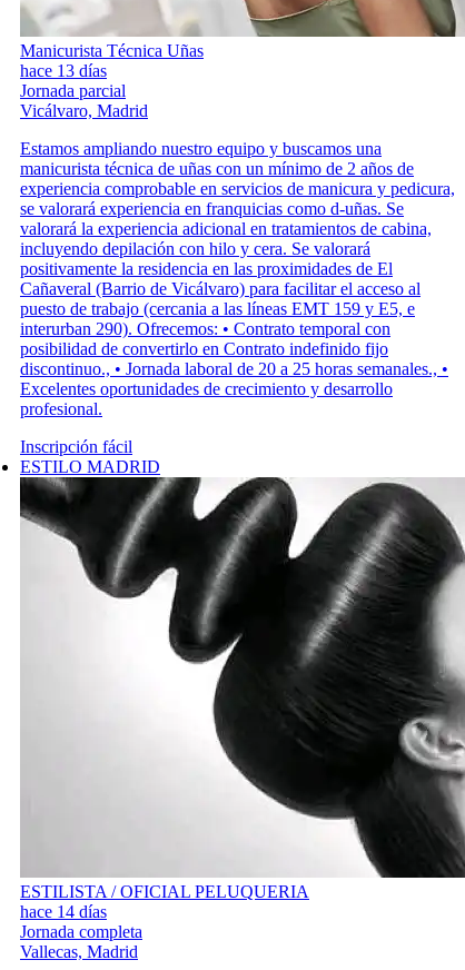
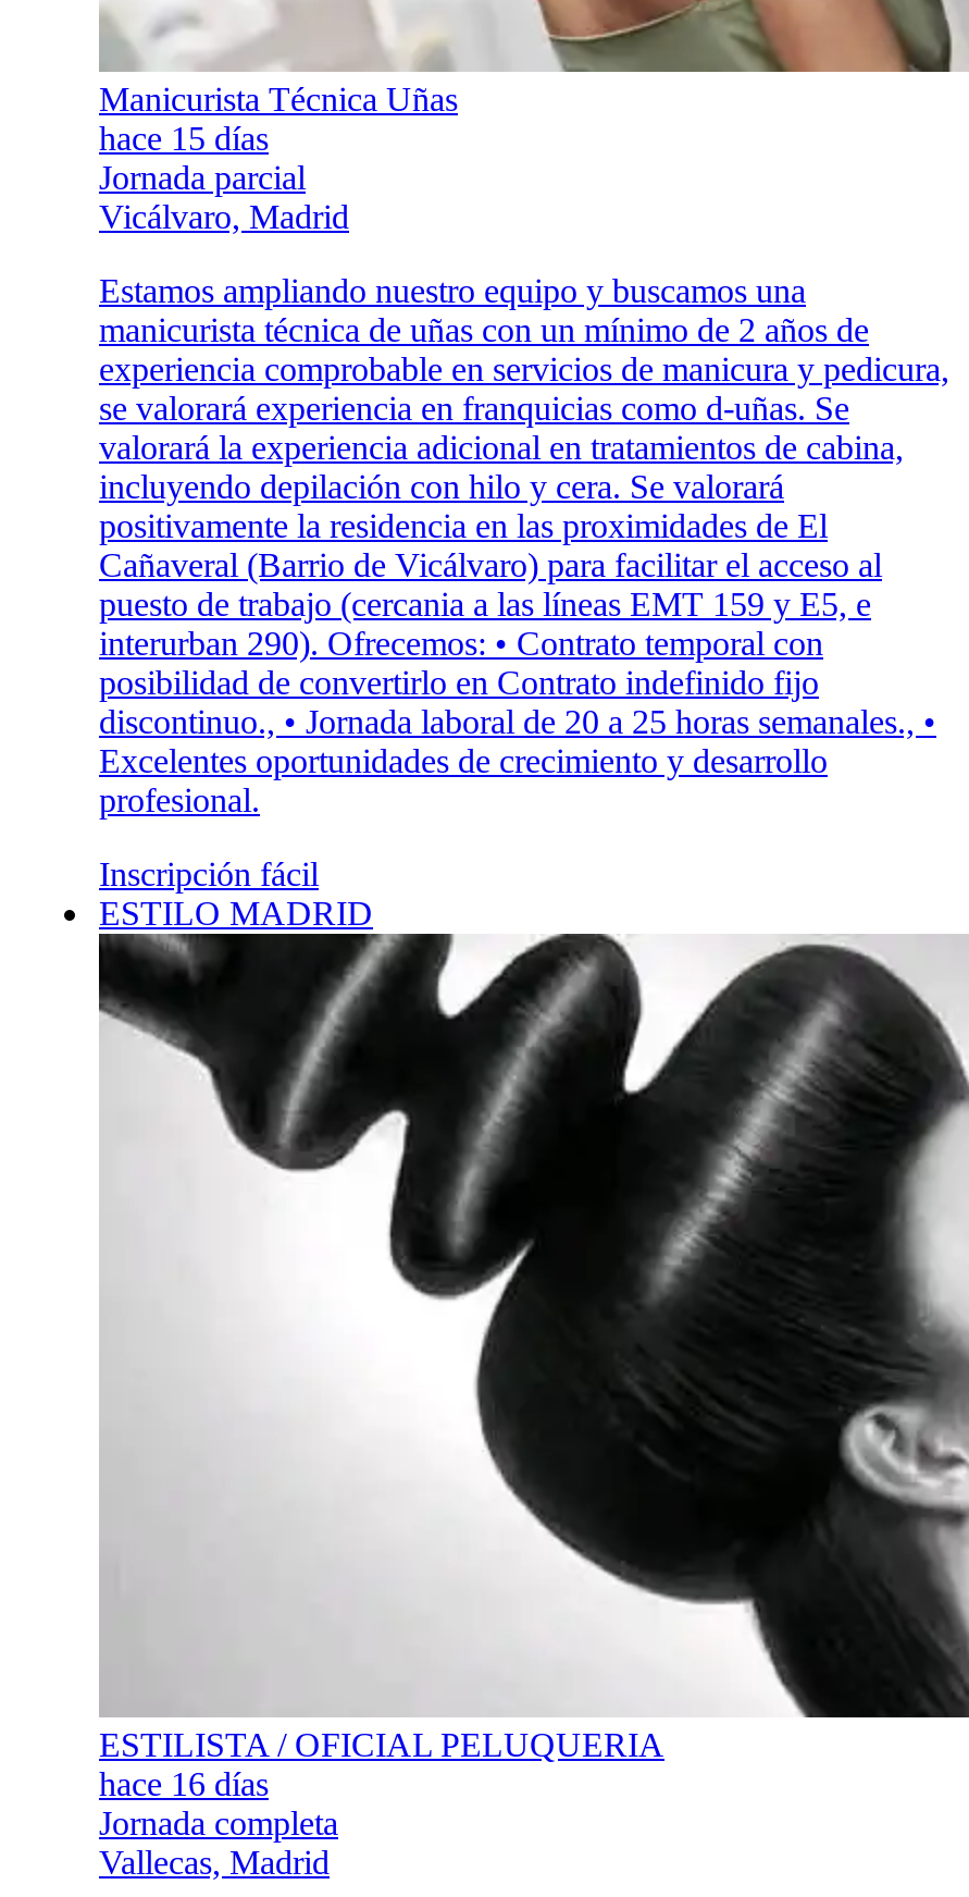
[20,61,107,80] hace 13 días -> [99,119,269,156] hace 15 días
[20,902,107,921] hace 14 días -> [99,1765,269,1802] hace 16 días

